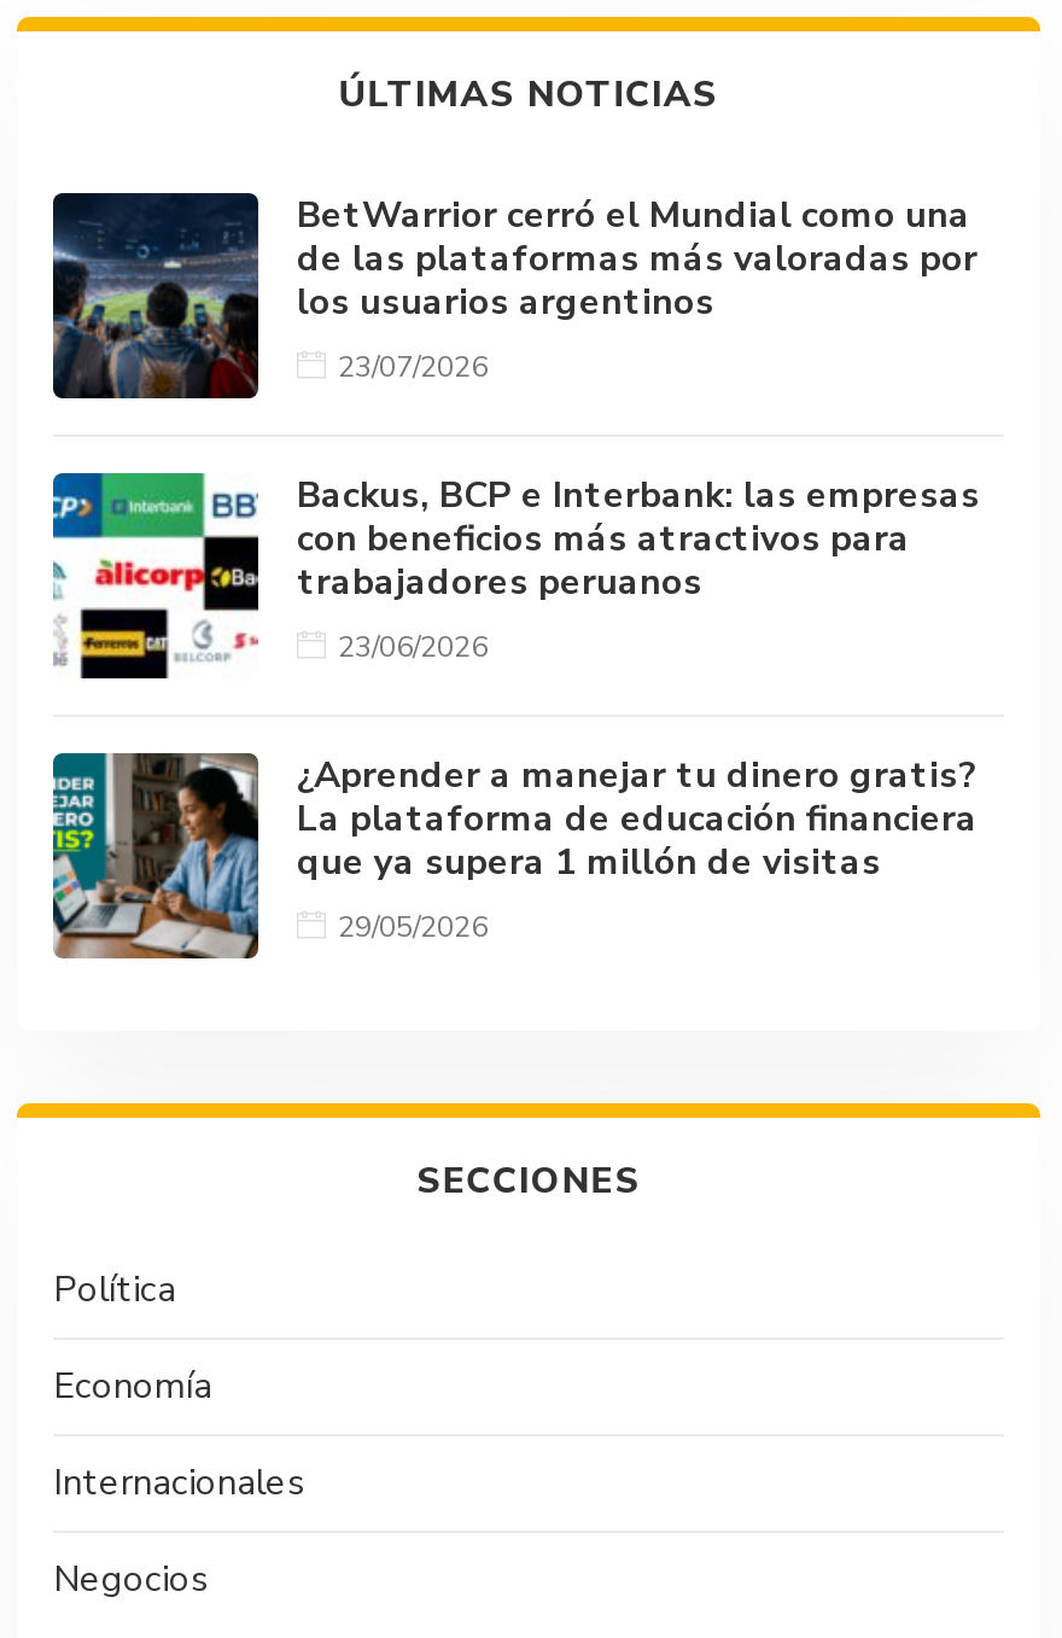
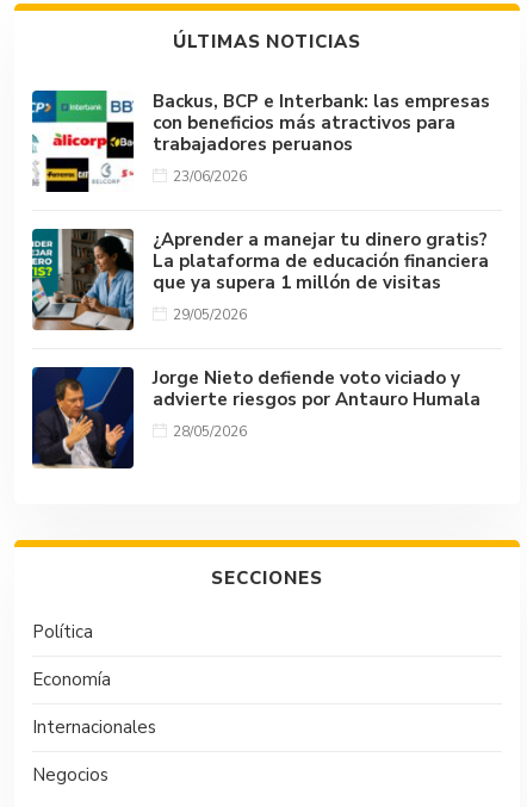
[51,191,978,401] [image] | BetWarrior cerró el Mundial como una | de las plataformas más valoradas por | los usuarios argentinos | 23/07/2026 -> none
moved [48,471,980,947] -> [30,89,490,325]: [image] | Backus, BCP e Interbank: las empresas | con beneficios más atractivos para | ... | que ya supera 1 millón de visitas | 29/05/2026
none -> [31,366,480,468] [image] | Jorge Nieto defiende voto viciado y | advierte riesgos por Antauro Humala | 28/05/2026

